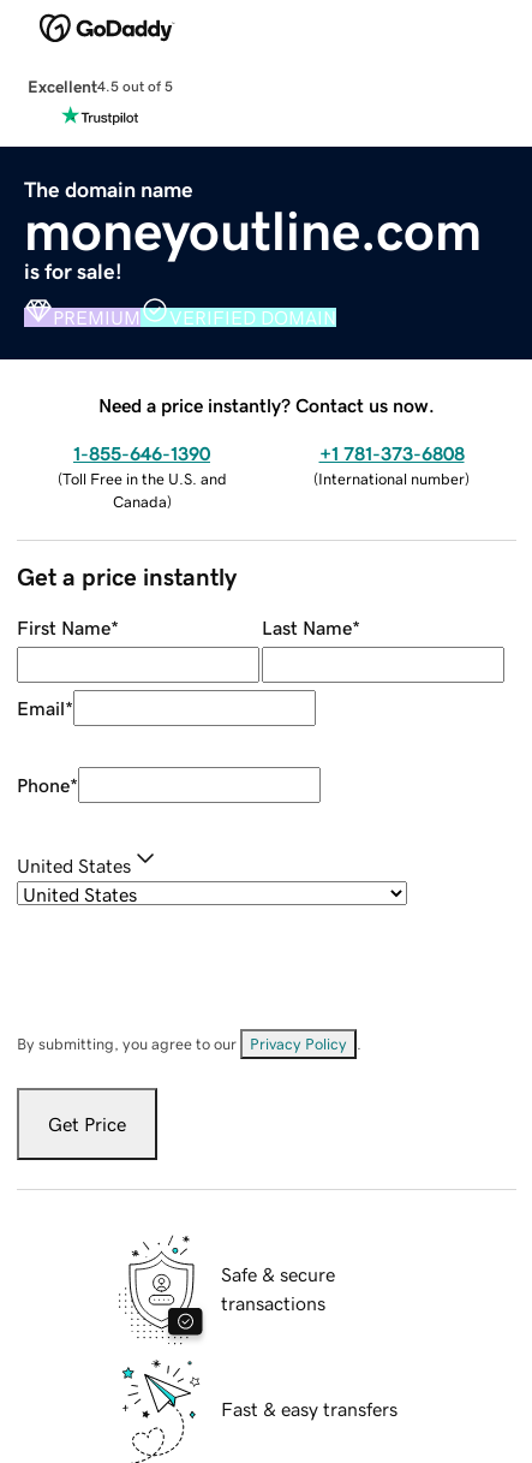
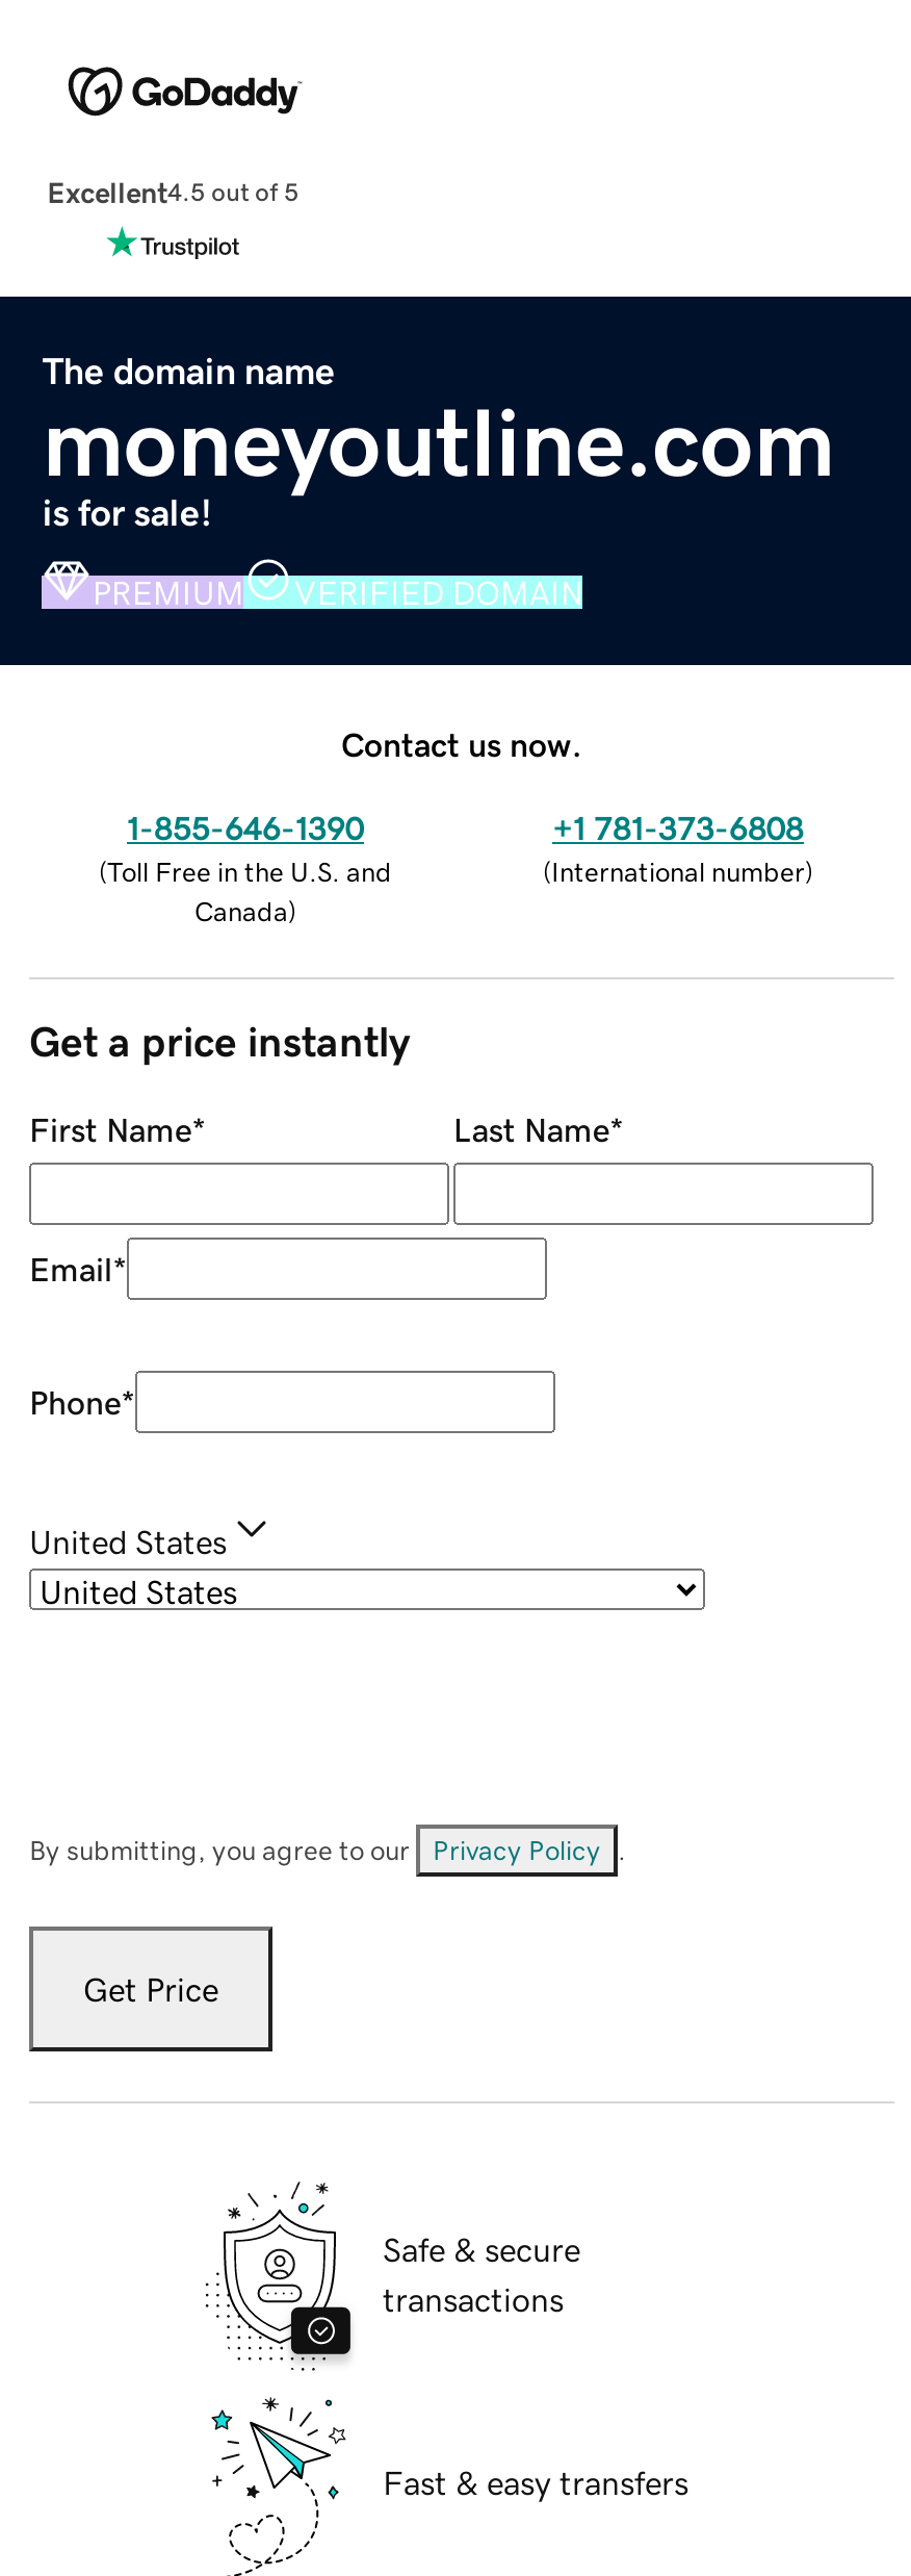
[98,395,435,414] Need a price instantly? Contact us now. -> [341,727,582,760] Contact us now.

